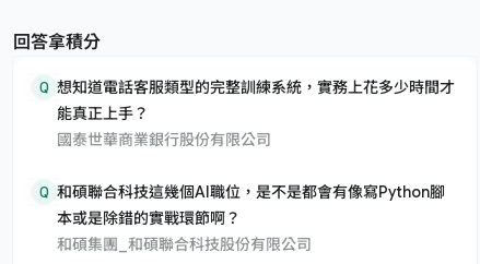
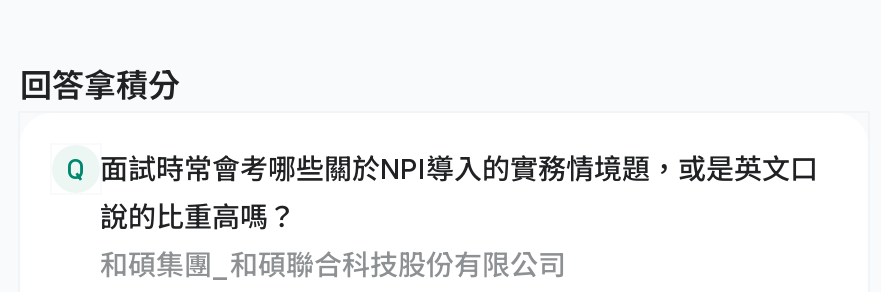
[39,77,455,227] Q 想知道電話客服類型的完整訓練系統，實務上花多少時間才 | 能真正上手？ | 國泰世華商業銀行股份有限公司 | Q 和碩聯合科技這幾個AI職位，是不是都會有像寫Python腳 | 本或是除錯的實戰環節啊？ -> [67,151,818,233] Q 面試時常會考哪些關於NPI導入的實務情境題，或是英文口 | 說的比重高嗎？

